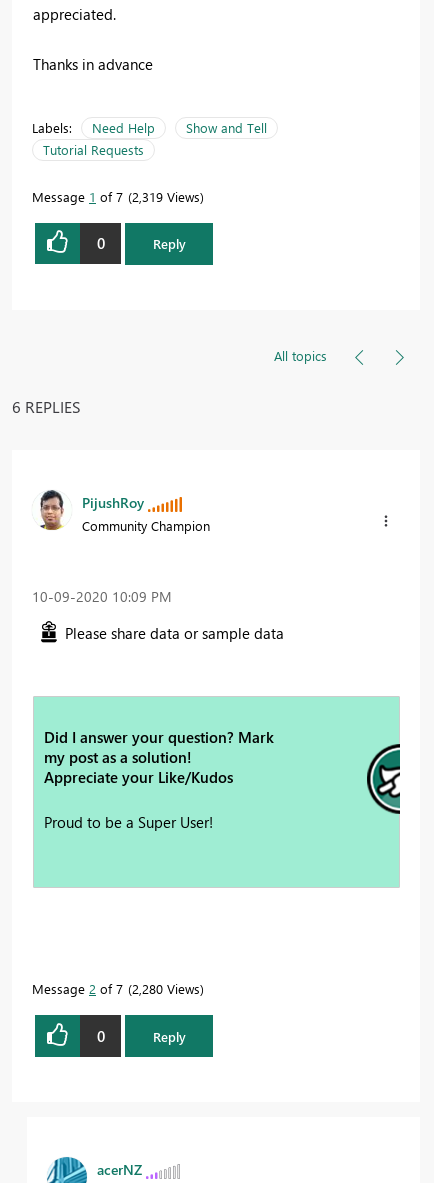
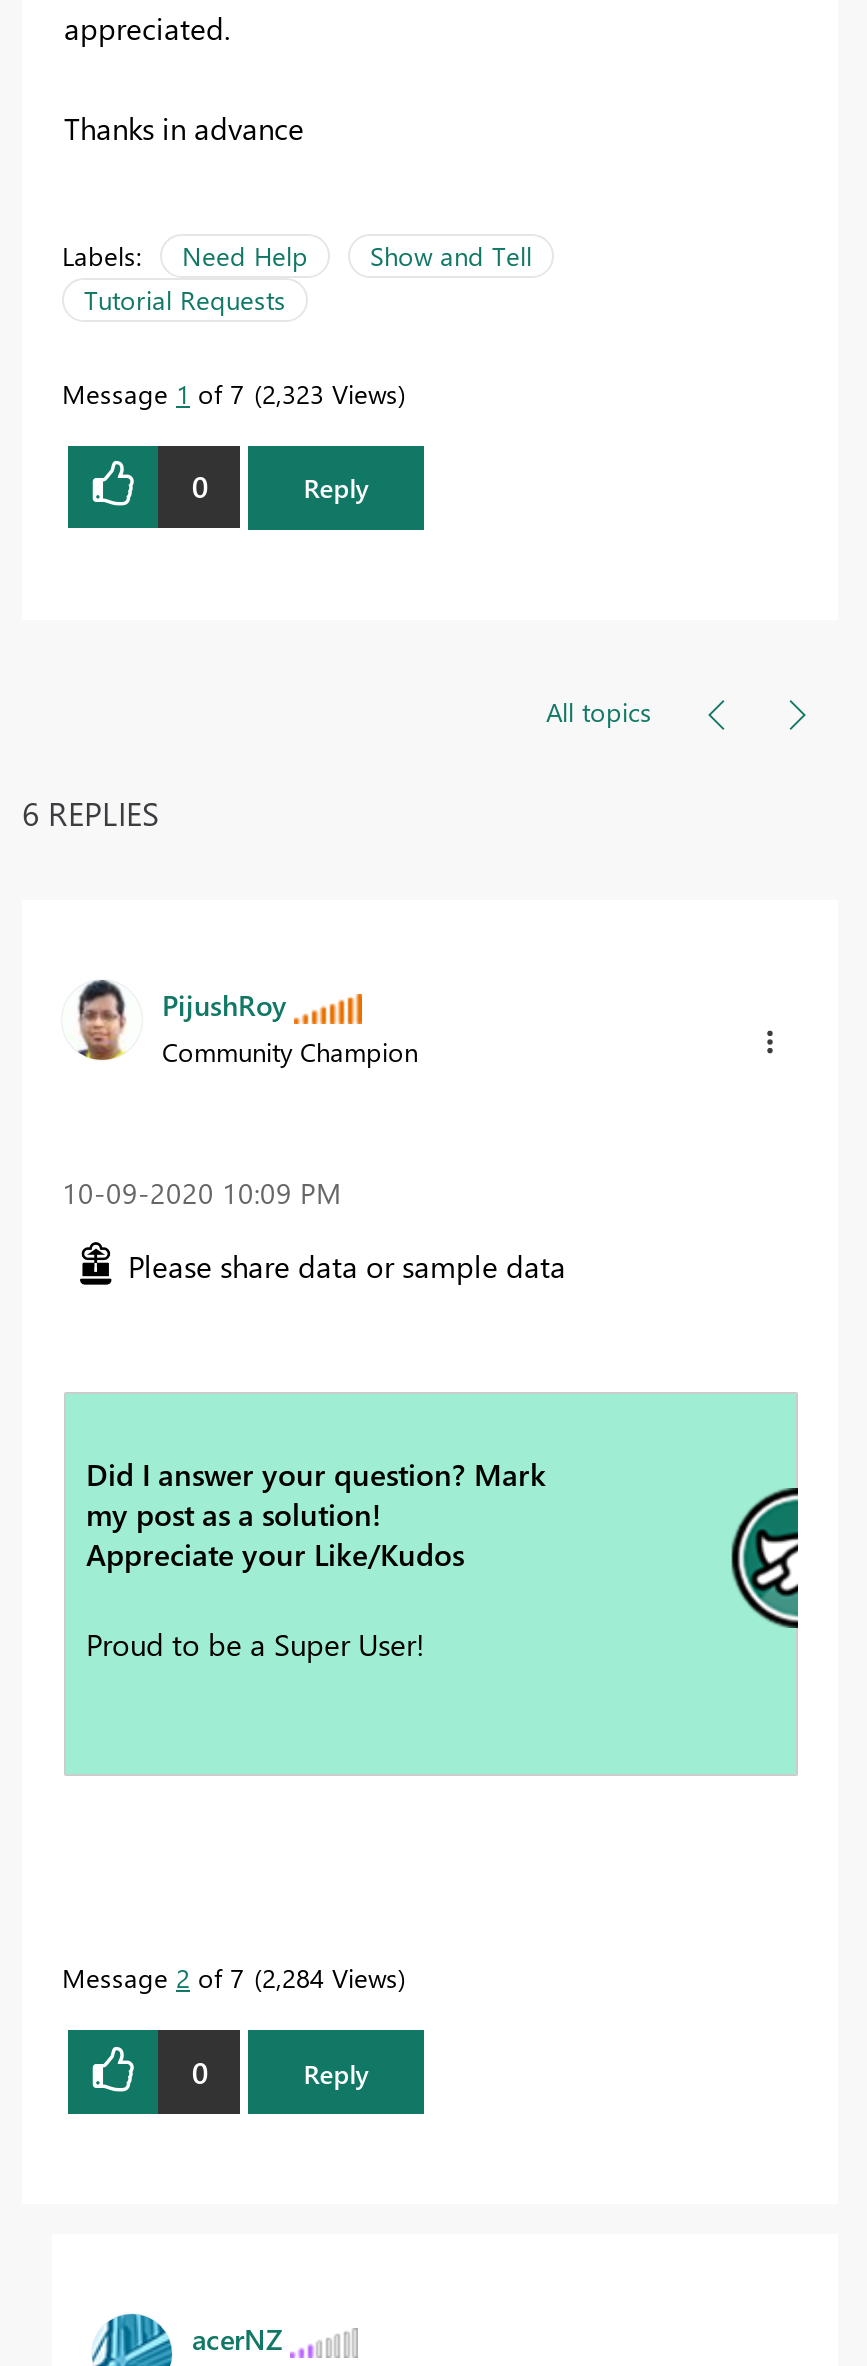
[32,188,200,205] Message 1 of 7 2,319 Views -> [62,375,398,409] Message 1 of 7 2,323 Views
[32,980,200,997] Message 2 of 7 2,280 Views -> [62,1960,398,1994] Message 2 of 7 2,284 Views

